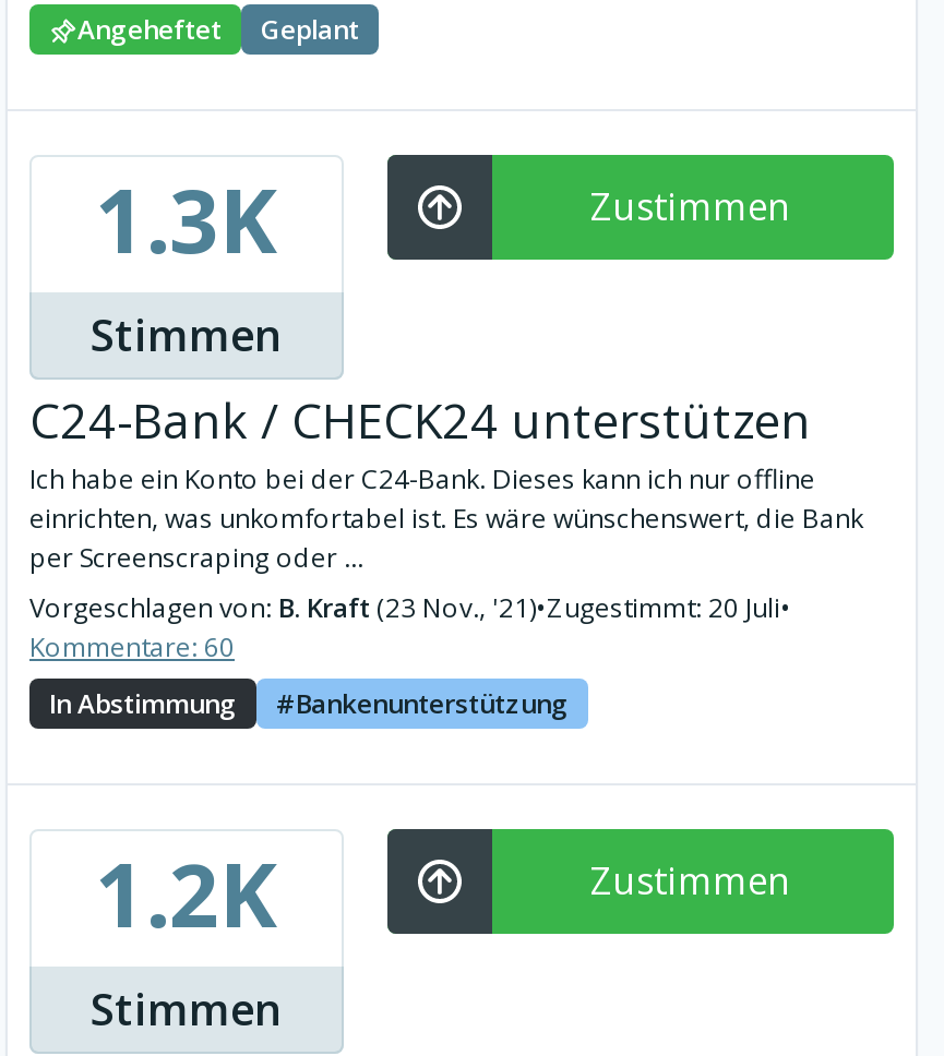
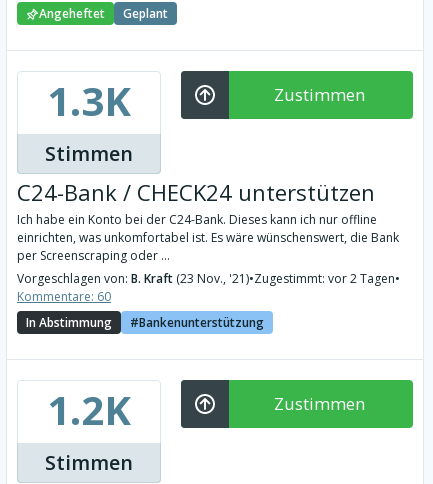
[29,589,791,626] Vorgeschlagen von: B. Kraft (23 Nov., '21) •Zugestimmt: 20 Juli• -> [17,270,400,287] Vorgeschlagen von: B. Kraft (23 Nov., '21) •Zugestimmt: vor 2 Tagen•

